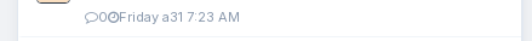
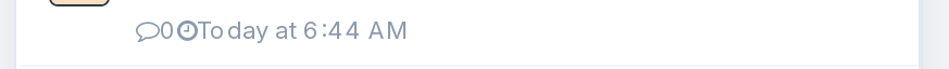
[98,8,240,25] 0 Friday a31 7:23 AM -> [160,15,408,45] 0 Today at 6:44 AM

